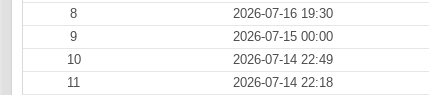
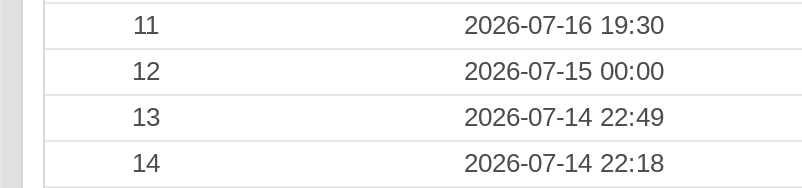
[70,6,77,21] 8 -> [133,10,159,40] 11
[70,29,77,44] 9 -> [132,56,160,86] 12
[66,52,80,67] 10 -> [132,102,160,132] 13
[67,75,80,90] 11 -> [132,148,160,178] 14

